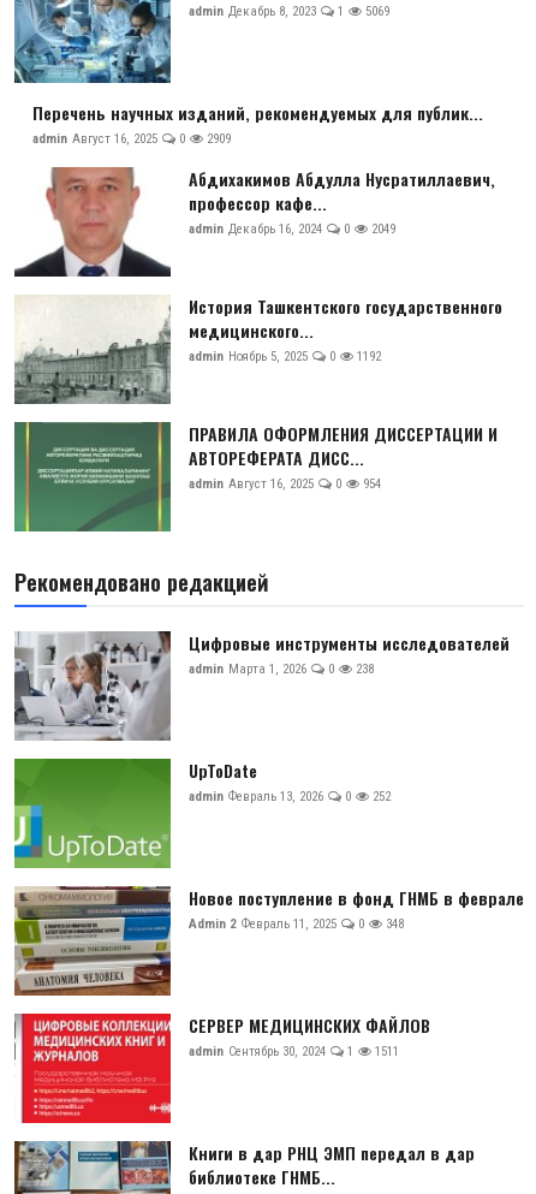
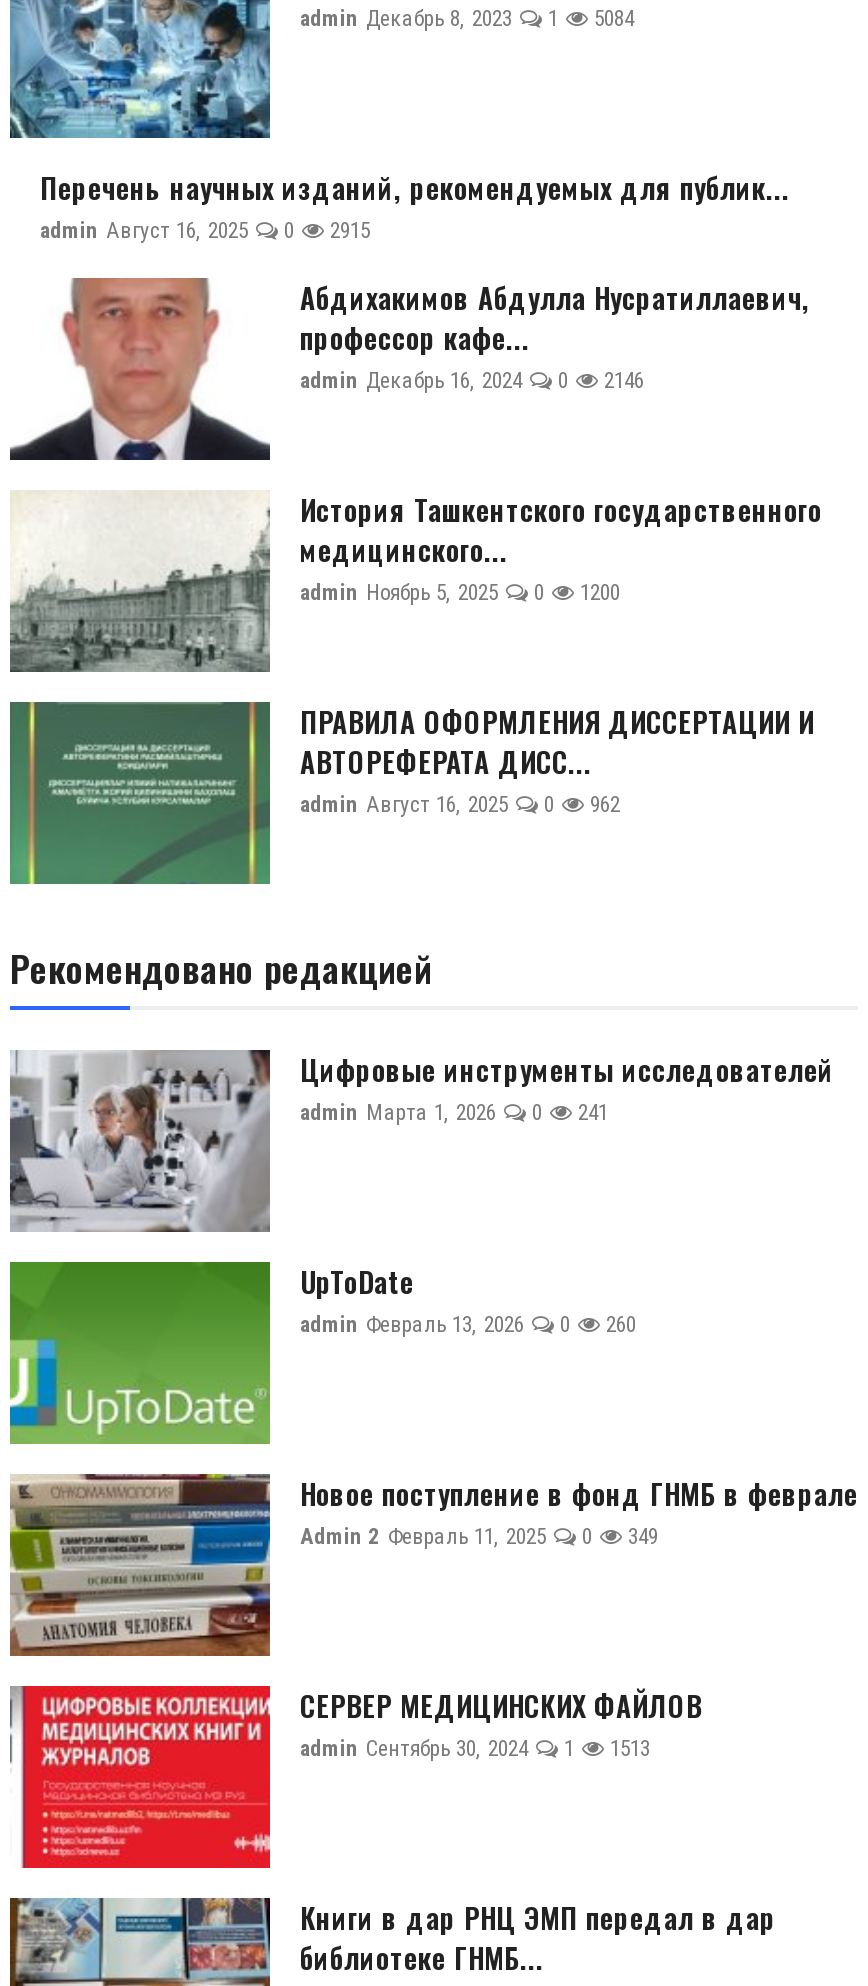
[189,4,389,20] admin Декабрь 8, 2023 1 5069 -> [300,7,634,33] admin Декабрь 8, 2023 1 5084
[32,131,231,147] admin Август 16, 2025 0 2909 -> [40,219,370,245] admin Август 16, 2025 0 2915
[189,222,395,237] admin Декабрь 16, 2024 0 2049 -> [300,369,644,395] admin Декабрь 16, 2024 0 2146
[189,349,381,365] admin Ноябрь 5, 2025 0 1192 -> [300,581,620,607] admin Ноябрь 5, 2025 0 1200
[189,477,381,492] admin Август 16, 2025 0 954 -> [300,793,620,819] admin Август 16, 2025 0 962
[189,662,374,677] admin Марта 1, 2026 0 238 -> [300,1101,608,1127] admin Марта 1, 2026 0 241
[189,789,391,805] admin Февраль 13, 2026 0 252 -> [300,1313,636,1339] admin Февраль 13, 2026 0 260
[189,917,404,932] Admin 2 Февраль 11, 2025 0 348 -> [300,1525,658,1551] Admin 2 Февраль 11, 2025 0 349
[189,1044,399,1060] admin Сентябрь 30, 2024 1 1511 -> [300,1737,650,1763] admin Сентябрь 30, 2024 1 1513

